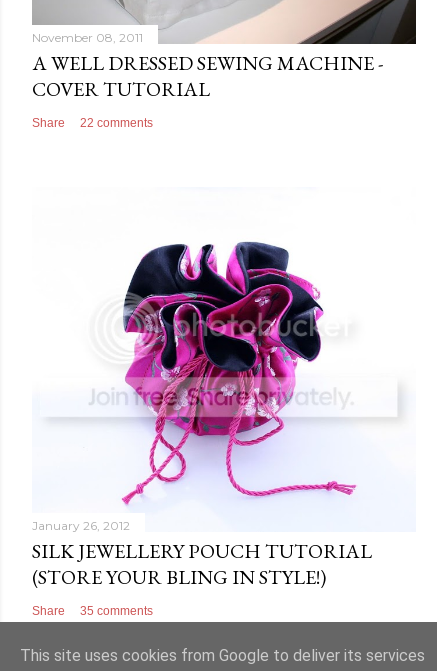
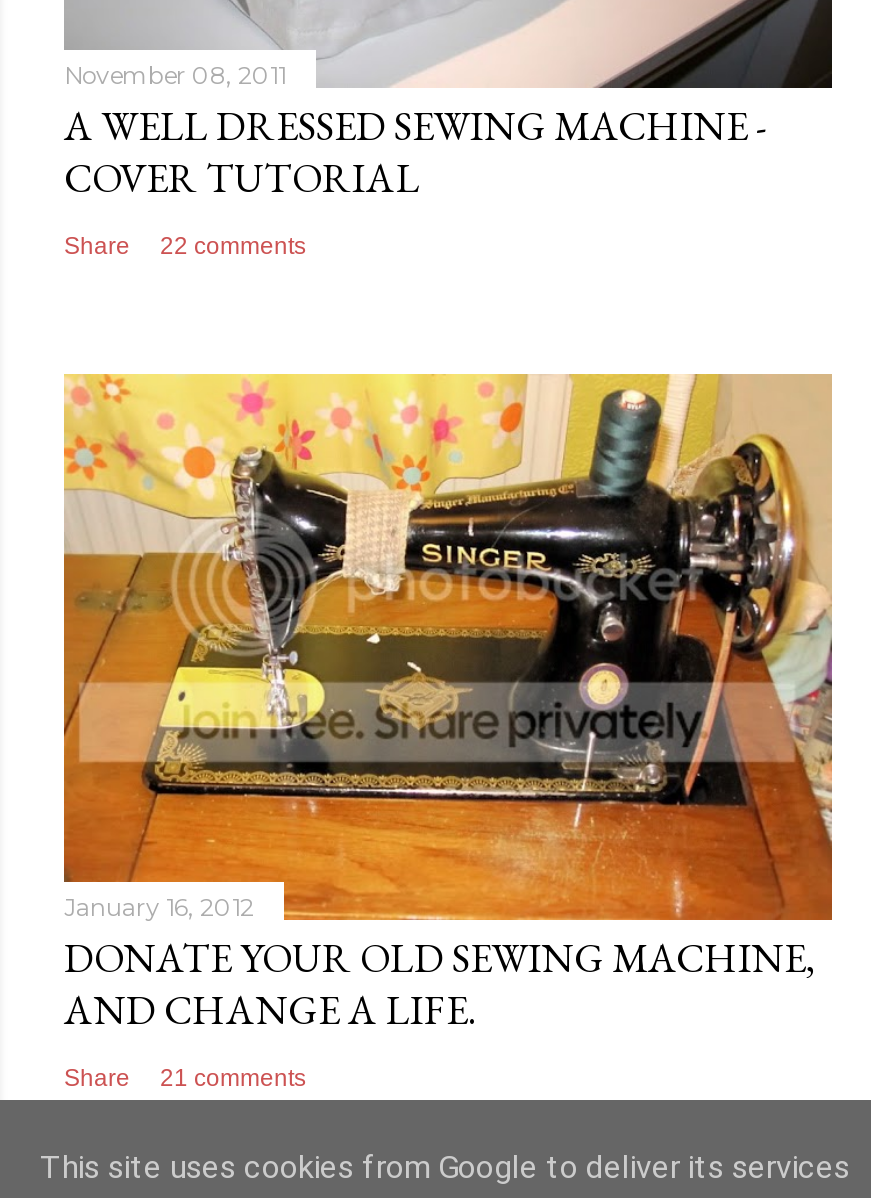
[32,241,416,459] [image] -> [62,372,834,918] [image]
[32,518,372,590] January 26, 2012 | SILK JEWELLERY POUCH TUTORIAL | (STORE YOUR BLING IN STYLE!) -> [64,892,816,1036] January 16, 2012 | DONATE YOUR OLD SEWING MACHINE, | AND CHANGE A LIFE.
[32,604,153,618] Share 35 comments -> [64,1064,306,1092] Share 21 comments

